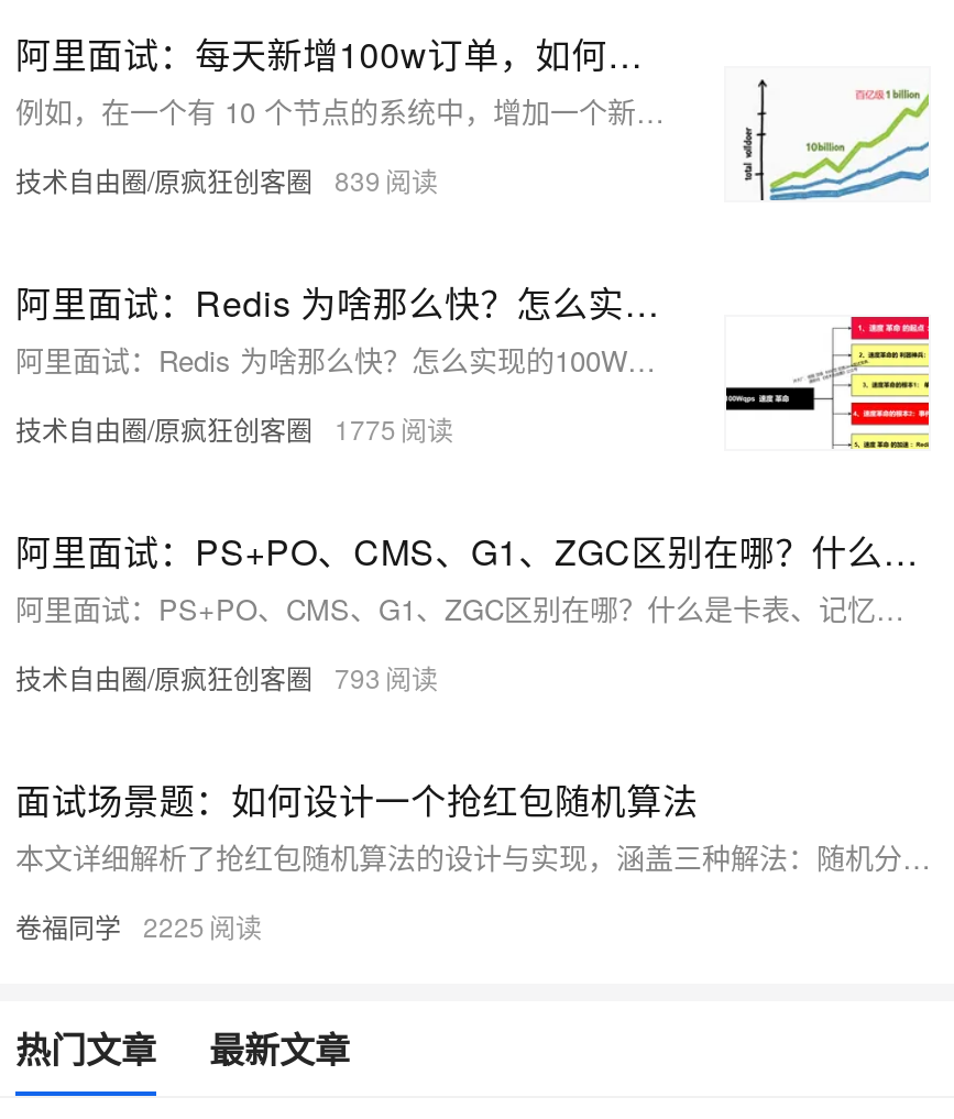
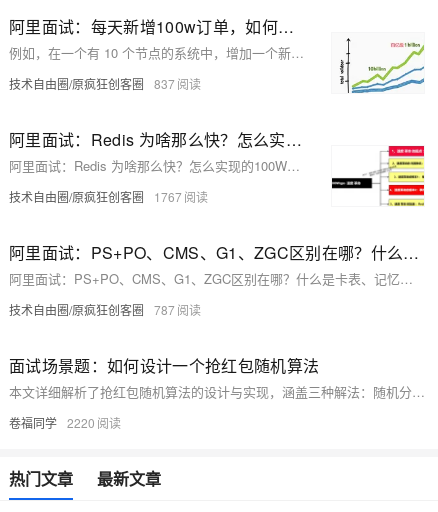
[15,160,381,197] 技术自由圈/原疯狂创客圈 839 -> [9,75,175,92] 技术自由圈/原疯狂创客圈 837
[15,408,396,446] 技术自由圈/原疯狂创客圈 1775 -> [9,188,182,205] 技术自由圈/原疯狂创客圈 1767
[15,657,381,695] 技术自由圈/原疯狂创客圈 793 -> [9,301,175,318] 技术自由圈/原疯狂创客圈 787
[15,906,205,943] 卷福同学 2225 -> [9,414,95,431] 卷福同学 2220

